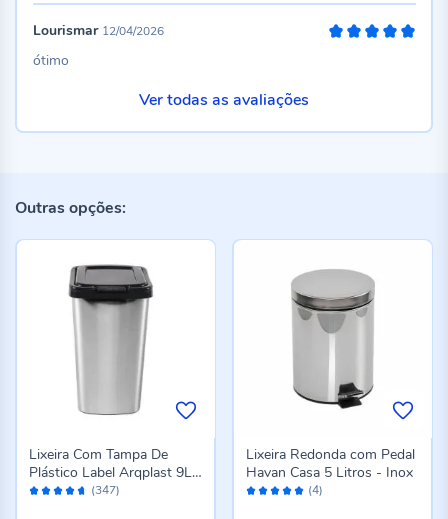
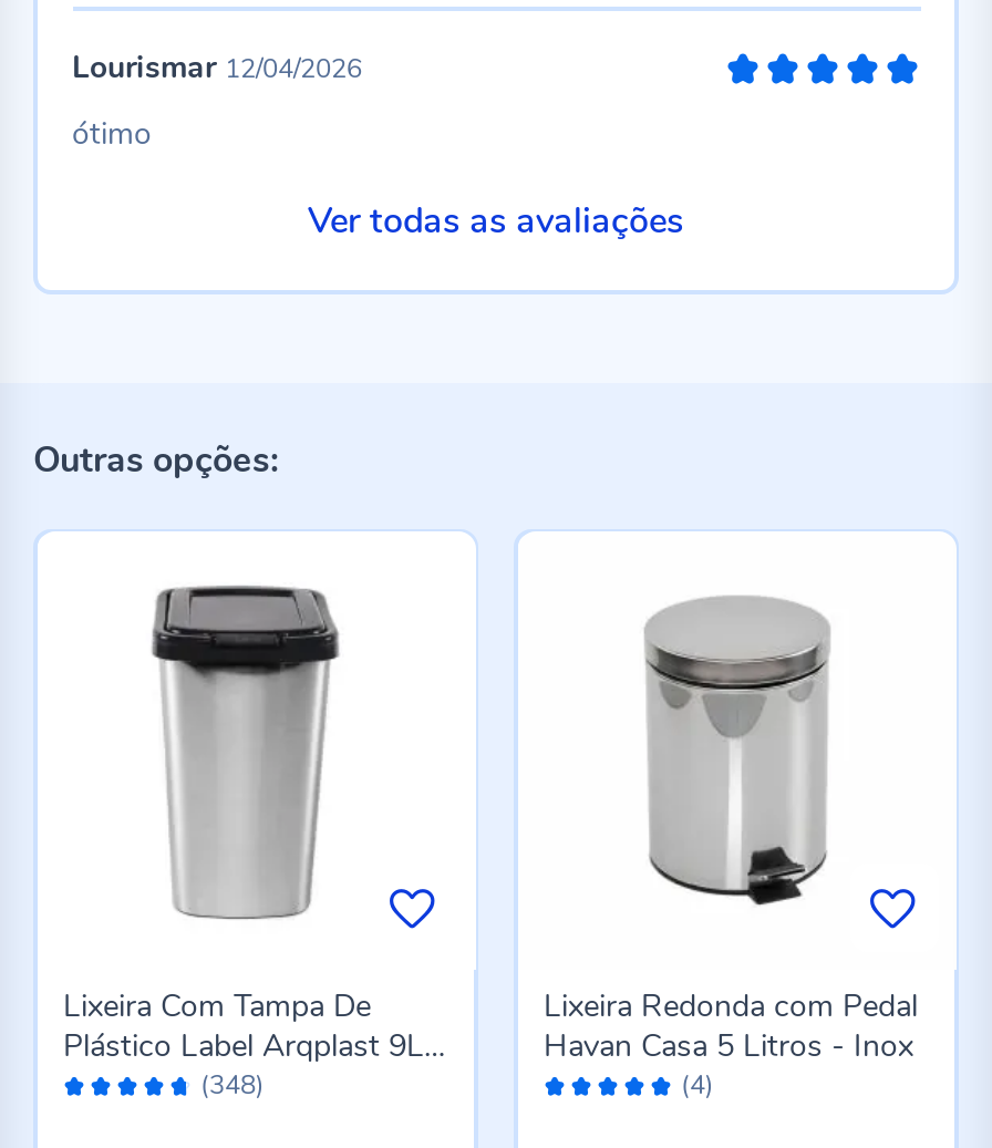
[90,482,119,498] (347) -> [200,1067,265,1103] (348)

